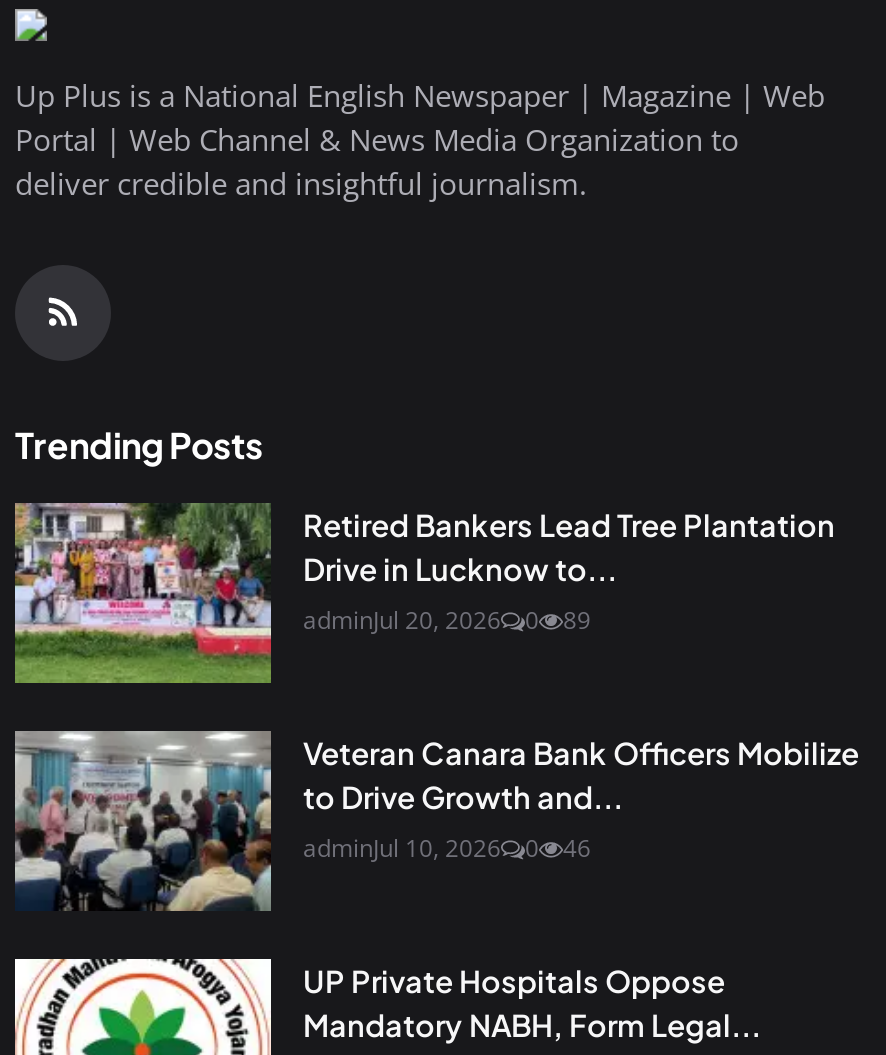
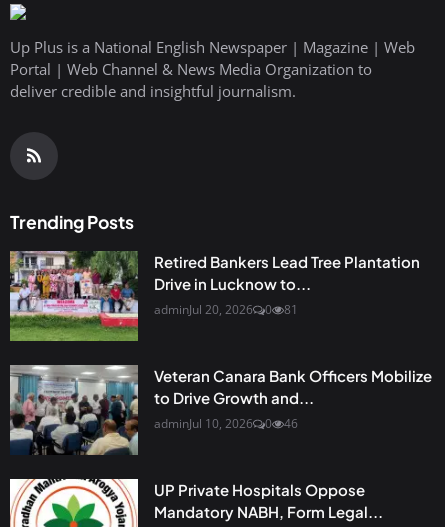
[303,603,591,637] adminJul 20, 2026 0 89 -> [154,301,298,318] adminJul 20, 2026 0 81

